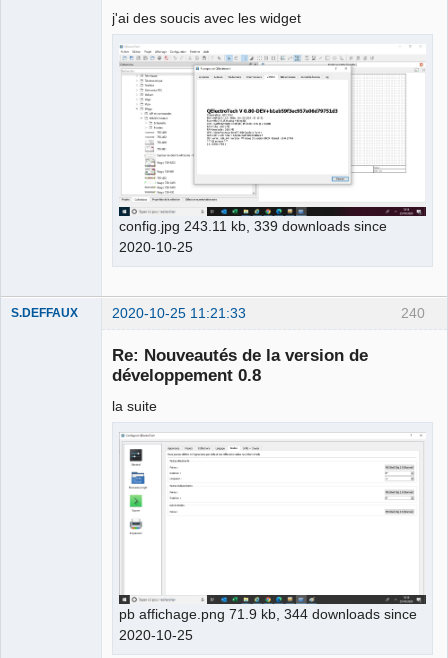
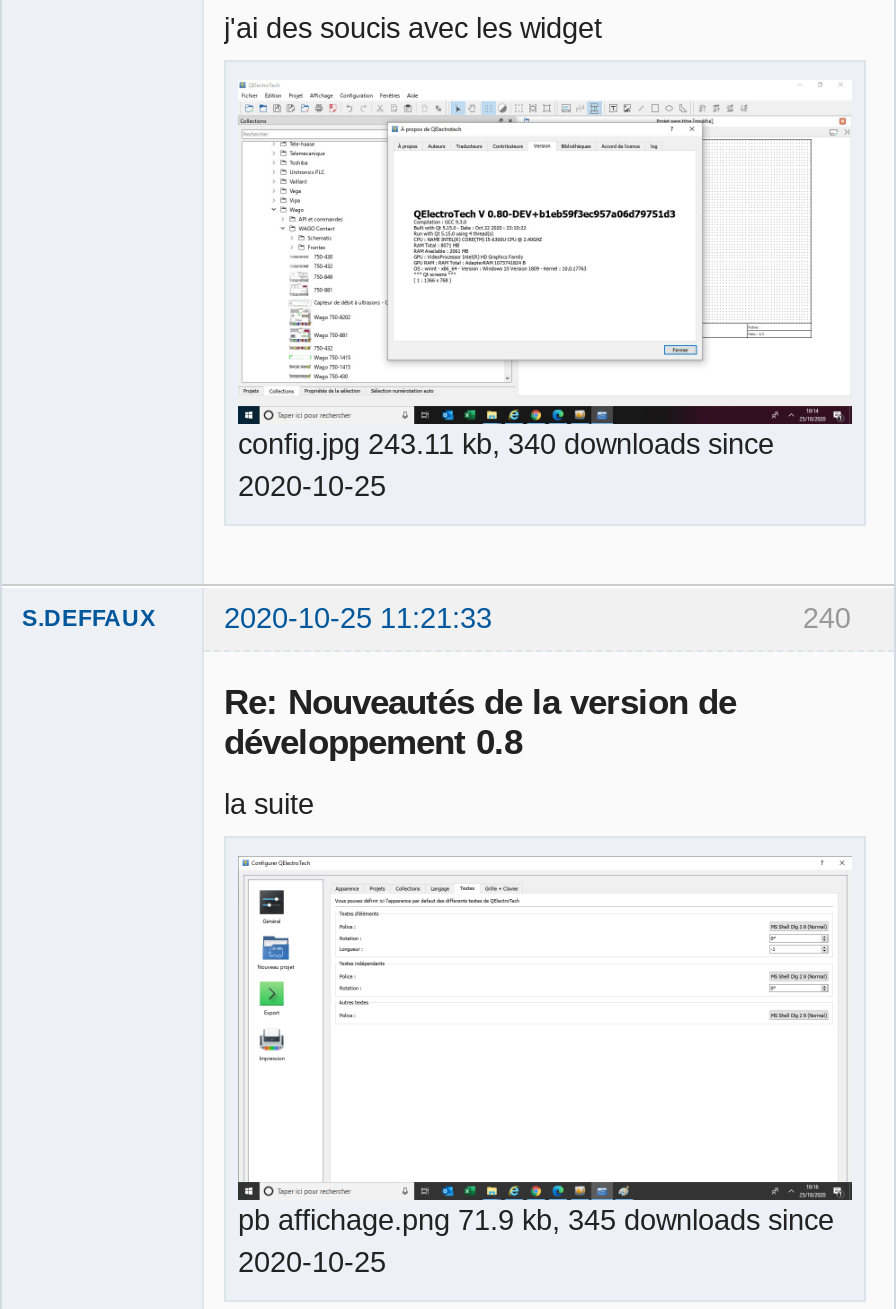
[119,218,387,234] config.jpg 243.11 kb, 339 downloads since -> [238,428,774,460] config.jpg 243.11 kb, 340 downloads since
[119,606,417,622] pb affichage.png 71.9 kb, 344 downloads since -> [238,1204,834,1236] pb affichage.png 71.9 kb, 345 downloads since

